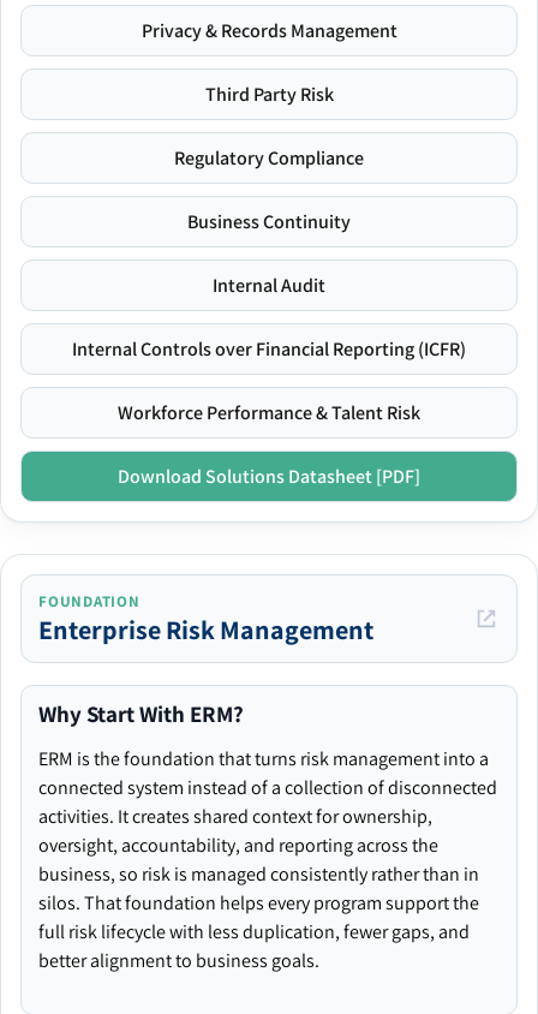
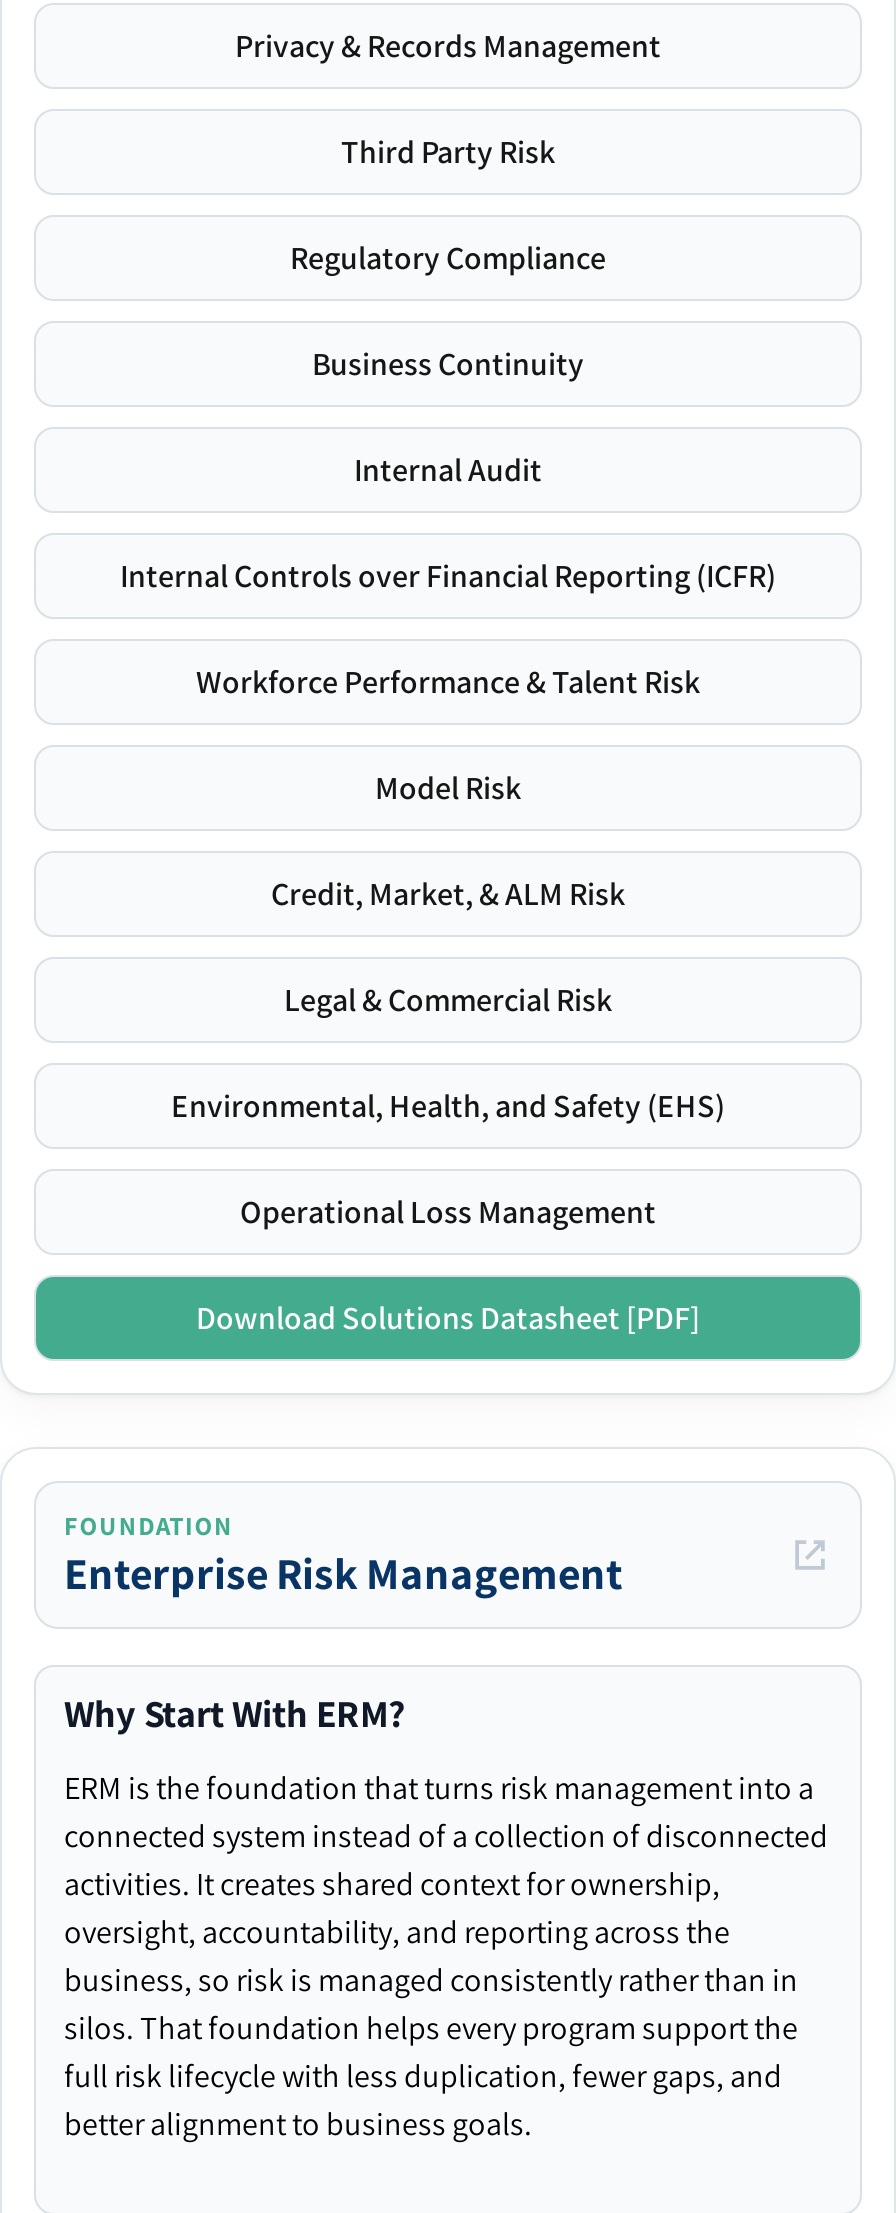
none -> [171,766,725,1232] Model Risk | Credit, Market, & ALM Risk | Legal & Commercial Risk | Environmental, Health, and Safety (EHS) | Operational Loss Management

